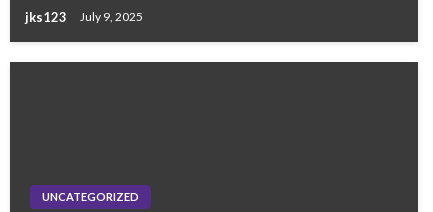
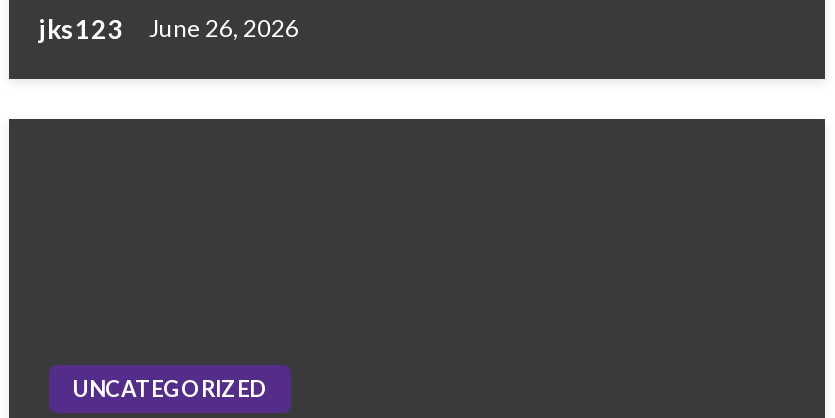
[25,9,143,25] jks123 July 9, 2025 -> [39,13,299,45] jks123 June 26, 2026

